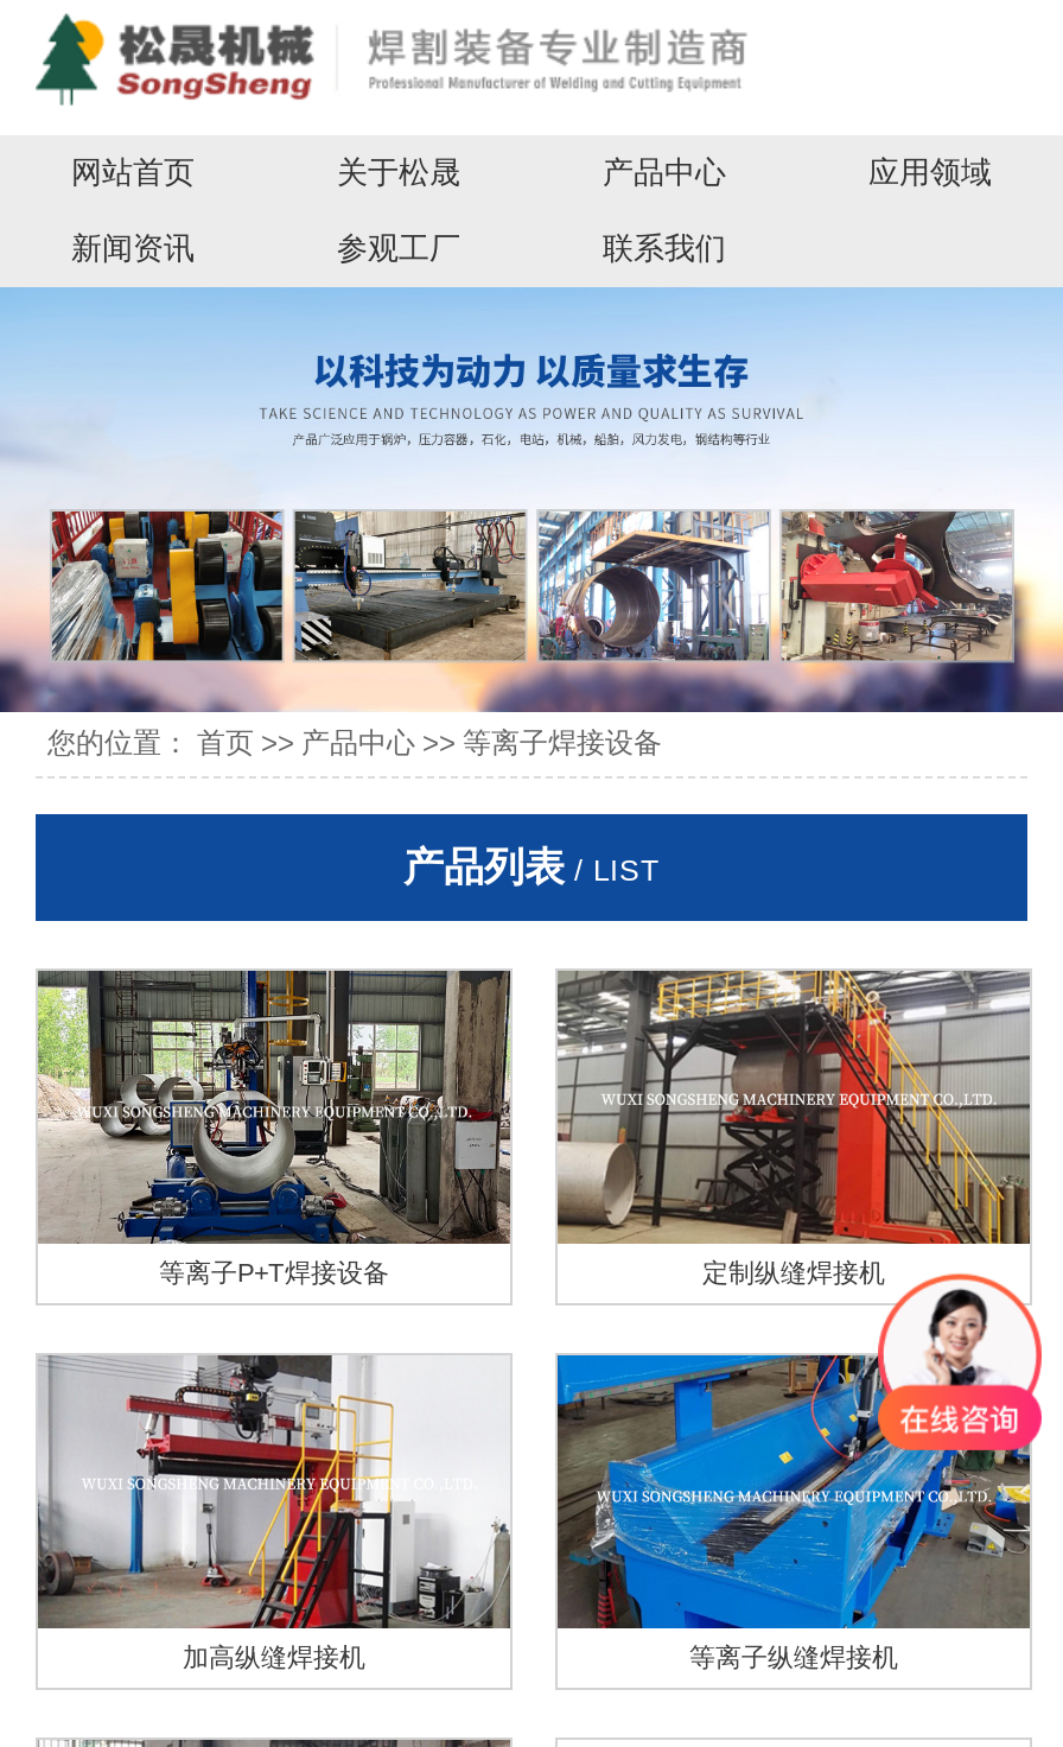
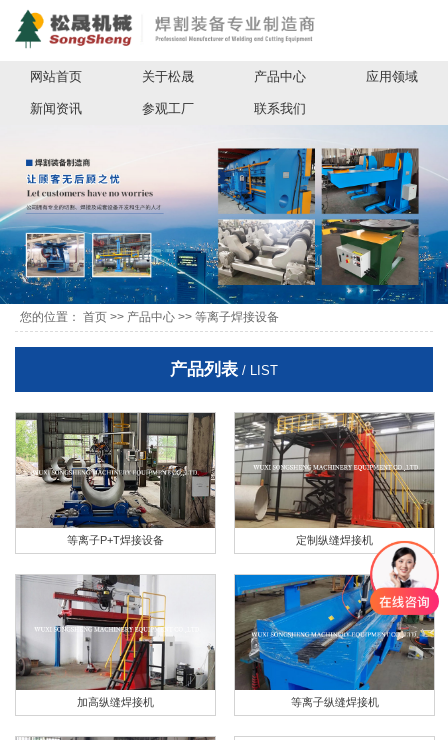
[7,285,1056,714] [image] -> [3,126,445,305] [image]

